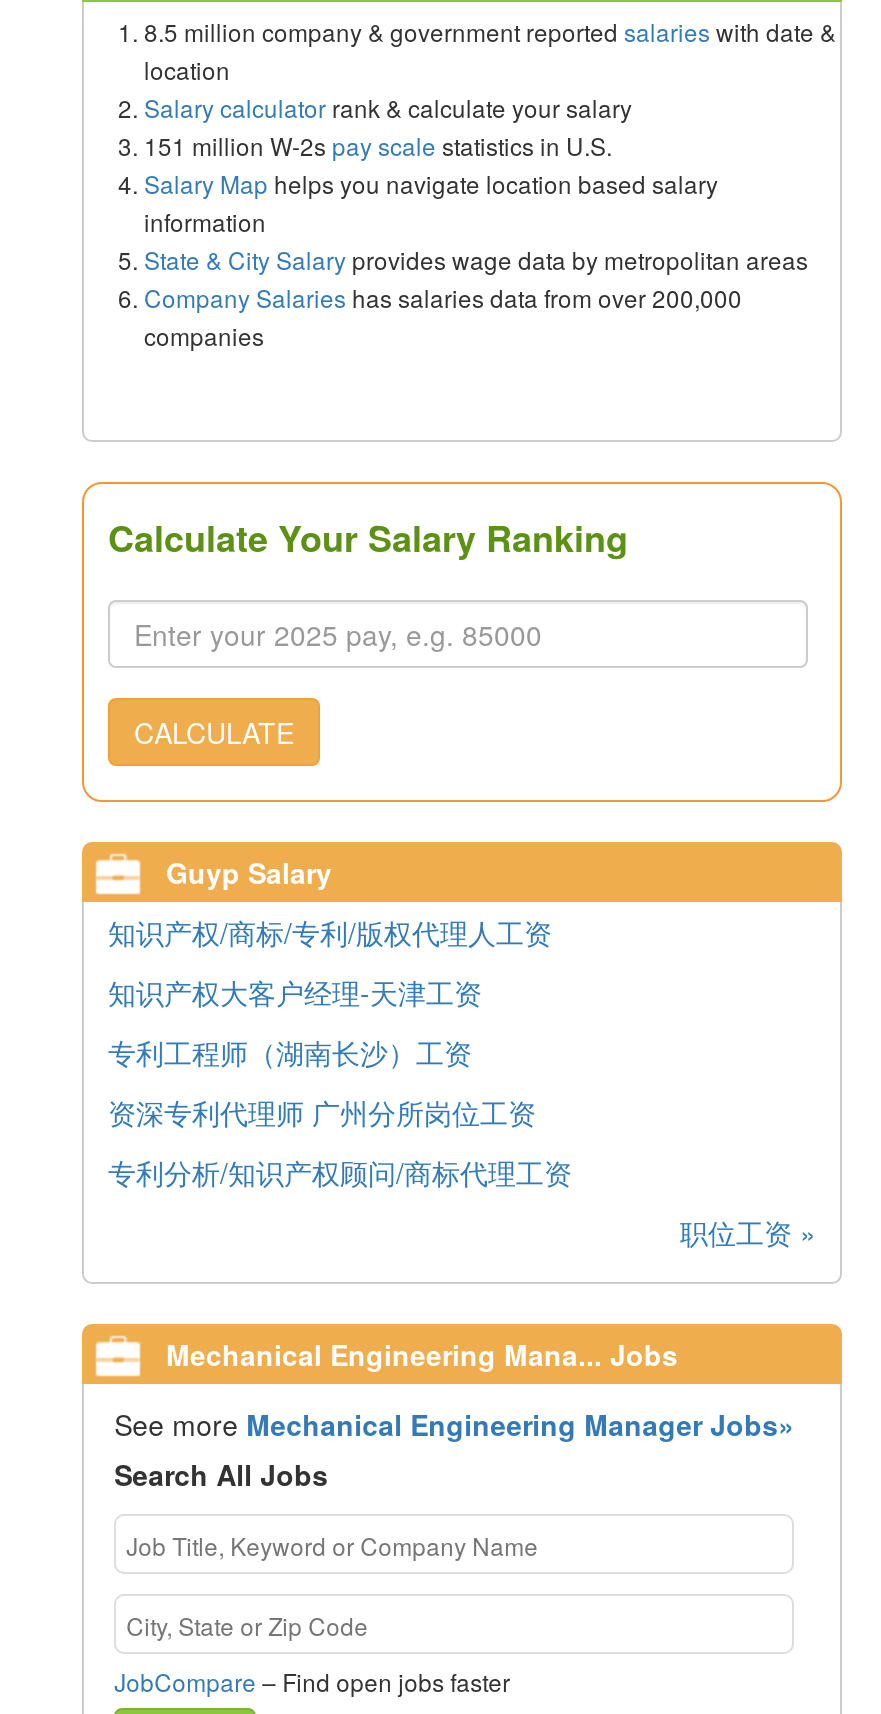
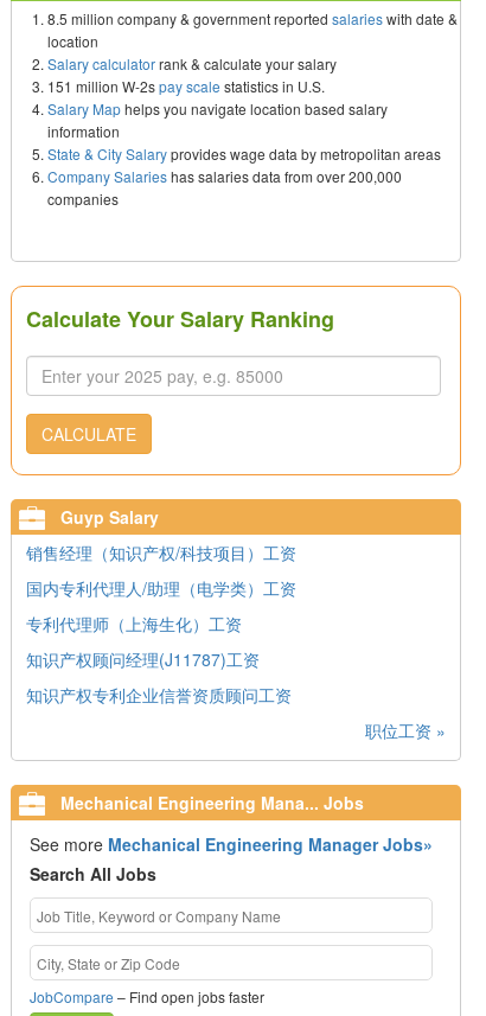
[108,912,552,952] 知识产权/商标/专利/版权代理人工资 -> [26,541,296,565] 销售经理（知识产权/科技项目）工资
[108,972,482,1012] 知识产权大客户经理-天津工资 -> [26,576,296,600] 国内专利代理人/助理（电学类）工资
[108,1032,472,1072] 专利工程师（湖南长沙）工资 -> [26,612,242,636] 专利代理师（上海生化）工资
[108,1092,536,1132] 资深专利代理师 广州分所岗位工资 -> [26,648,260,671] 知识产权顾问经理(J11787)工资
[108,1152,572,1192] 专利分析/知识产权顾问/商标代理工资 -> [26,683,292,707] 知识产权专利企业信誉资质顾问工资

